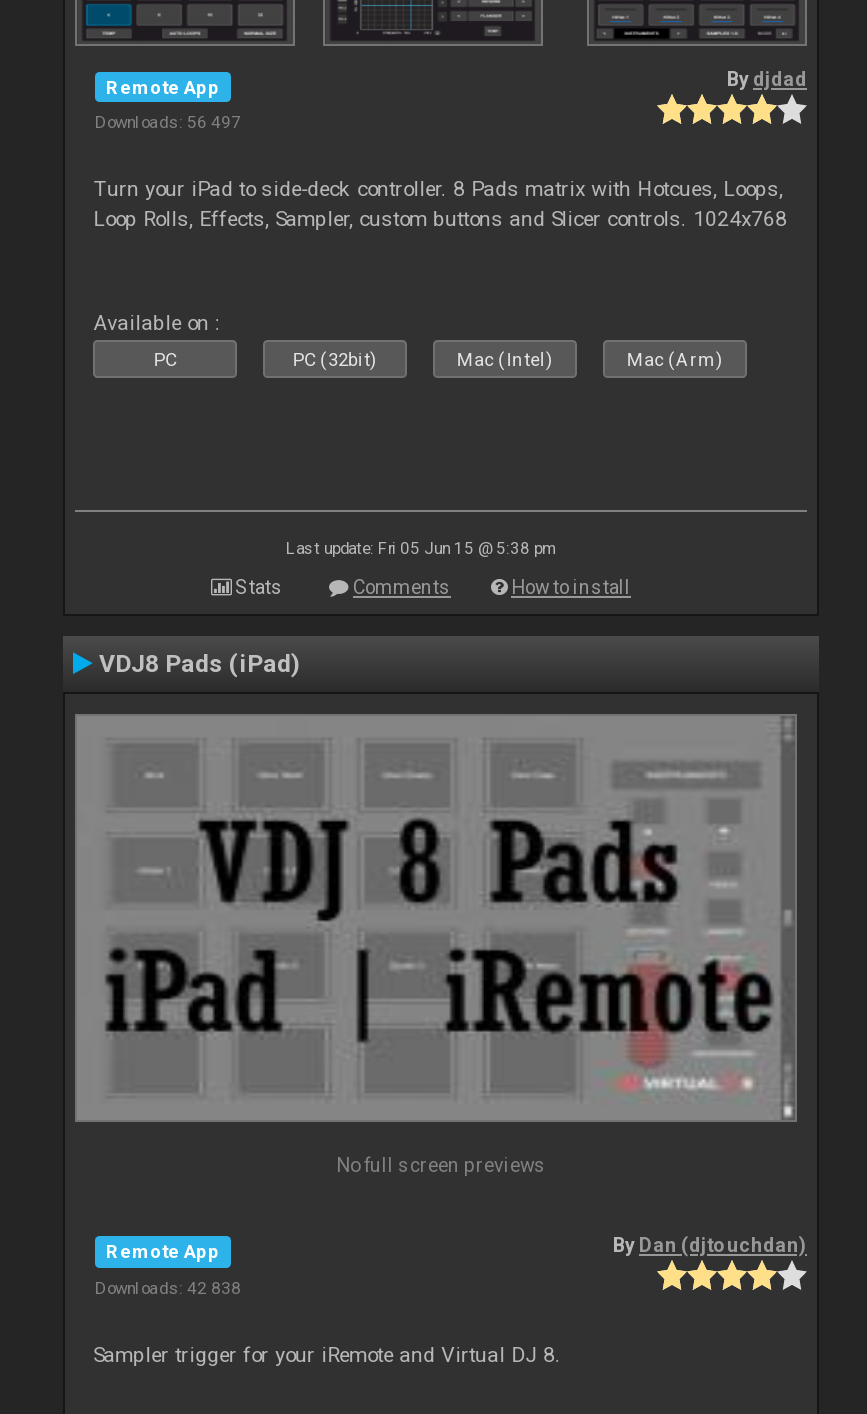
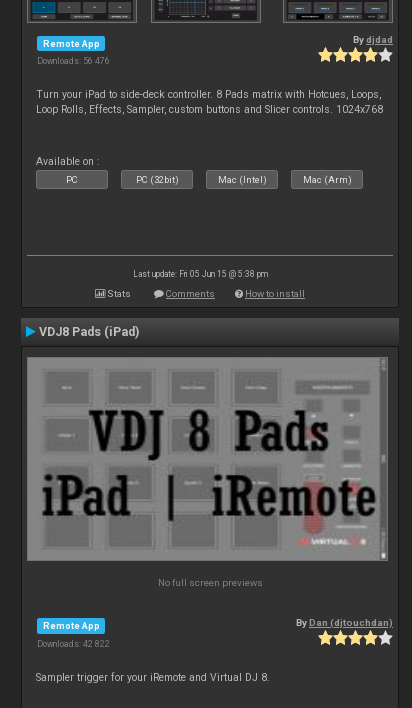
[95,113,241,133] Downloads: 56 497 -> [37,56,110,66] Downloads: 56 476
[95,1277,241,1297] Downloads: 42 838 -> [37,639,110,649] Downloads: 42 822

